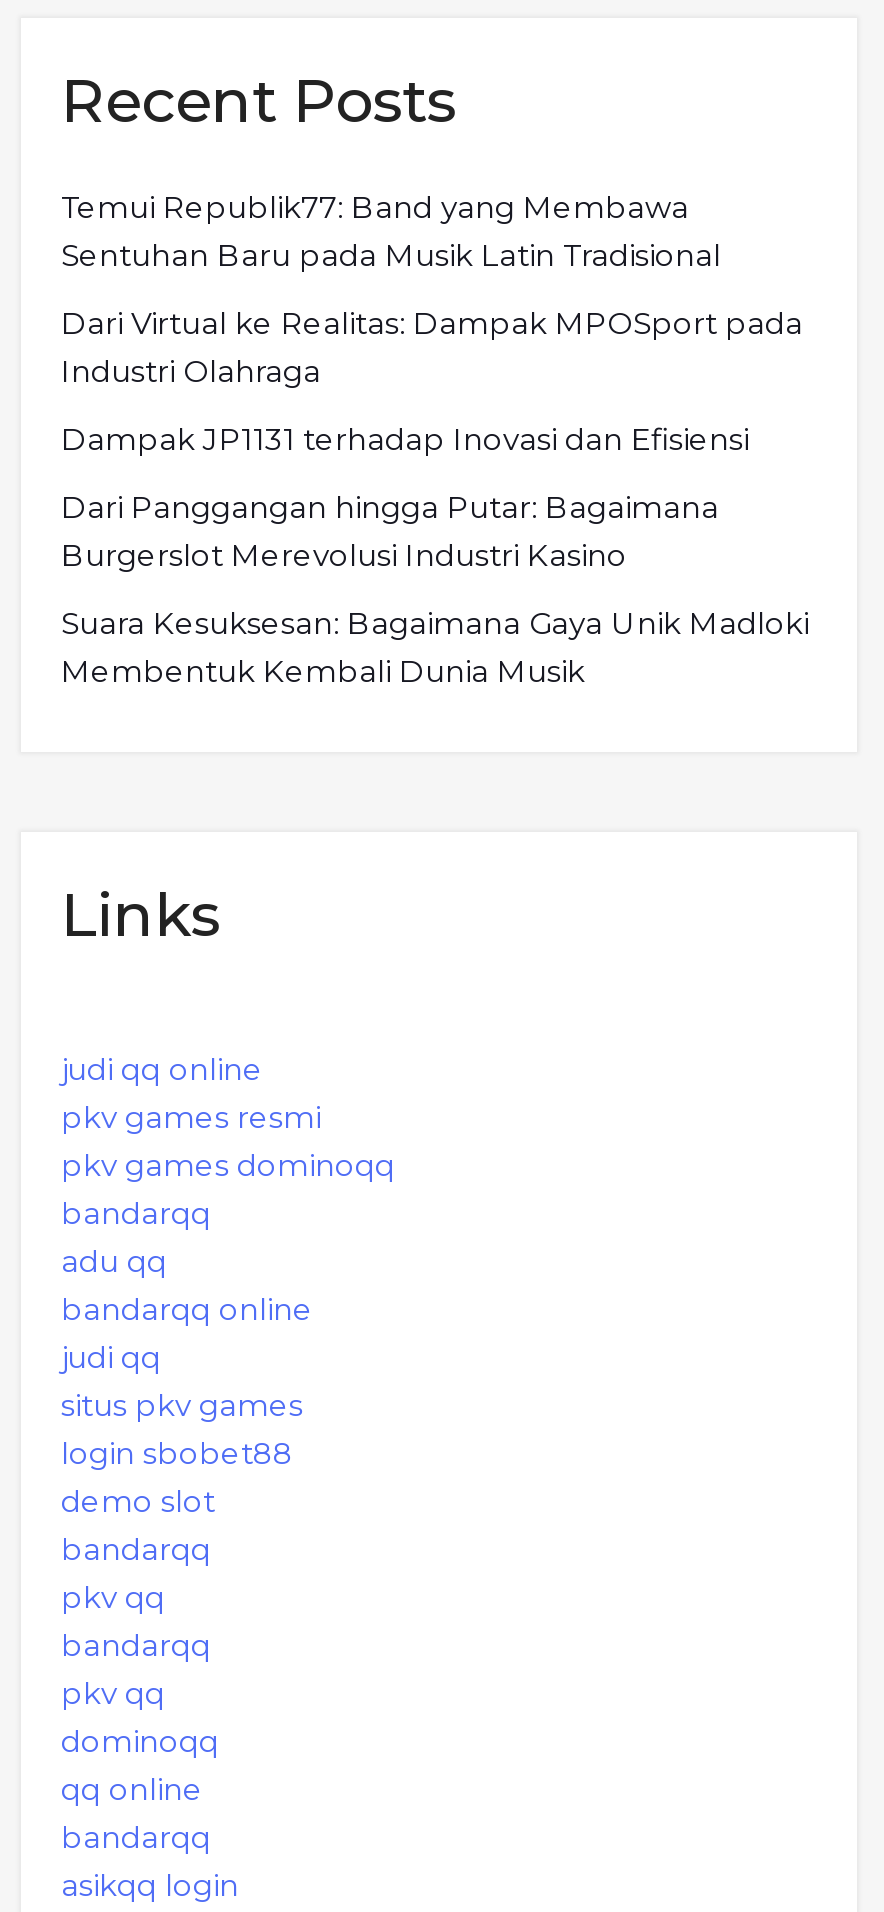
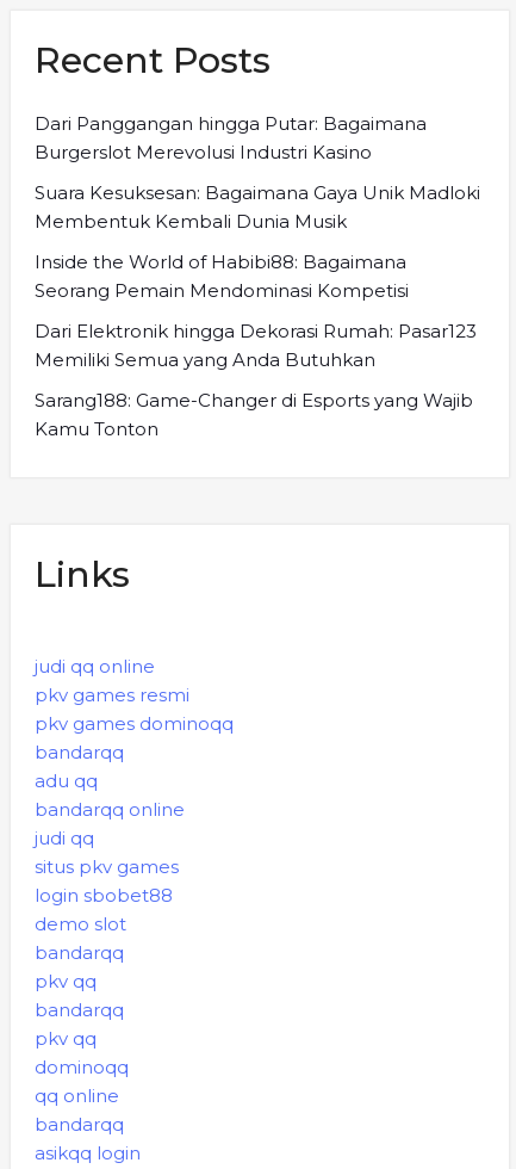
[61,188,803,458] Temui Republik77: Band yang Membawa | Sentuhan Baru pada Musik Latin Tradisional | Dari Virtual ke Realitas: Dampak MPOSport pada | Industri Olahraga | Dampak JP1131 terhadap Inovasi dan Efisiensi -> none
moved [61,488,809,690] -> [35,112,480,233]: Dari Panggangan hingga Putar: Bagaimana | Burgerslot Merevolusi Industri Kasino | Suara Kesuksesan: Bagaimana Gaya Unik Madloki | Membentuk Kembali Dunia Musik
none -> [35,250,477,440] Inside the World of Habibi88: Bagaimana | Seorang Pemain Mendominasi Kompetisi | Dari Elektronik hingga Dekorasi Rumah: Pasar123 | Memiliki Semua yang Anda Butuhkan | Sarang188: Game-Changer di Esports yang Wajib | Kamu Tonton

